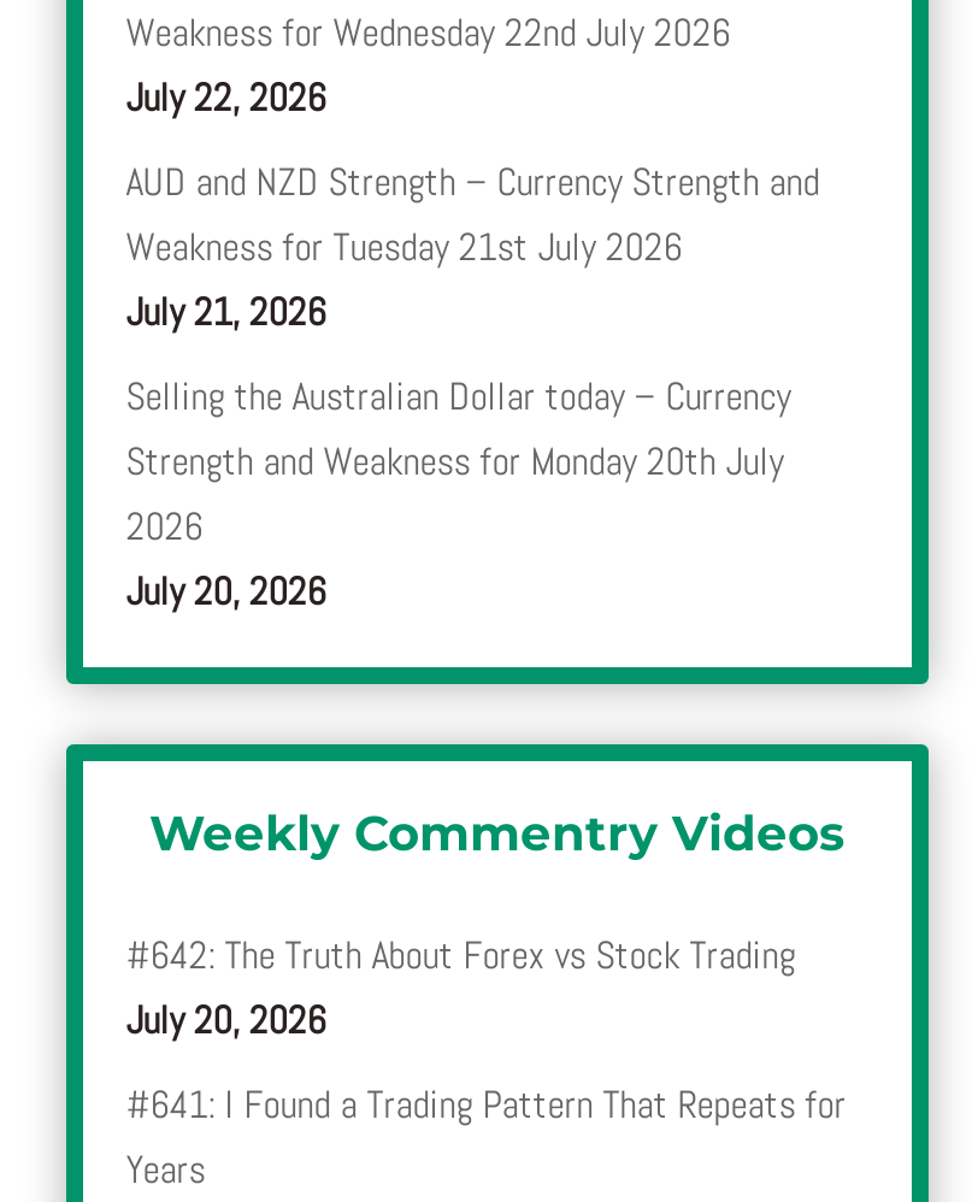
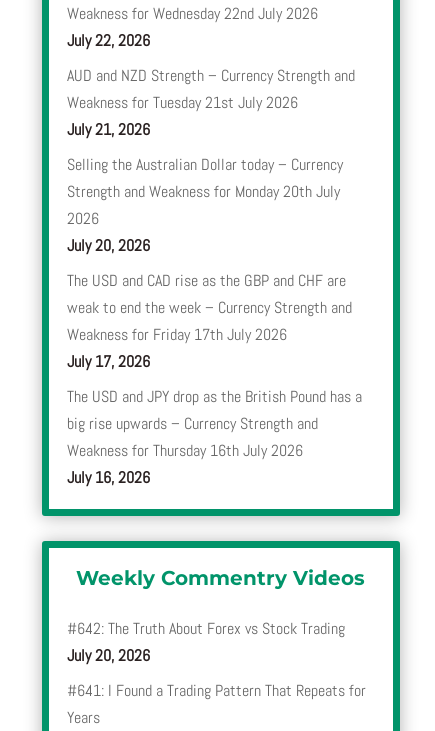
none -> [67,270,362,488] The USD and CAD rise as the GBP and CHF are | weak to end the week – Currency Strength and | Weakness for Friday 17th July 2026 | July 17, 2026 | The USD and JPY drop as the British Pound has a | big rise upwards – Currency Strength and | Weakness for Thursday 16th July 2026 | July 16, 2026

